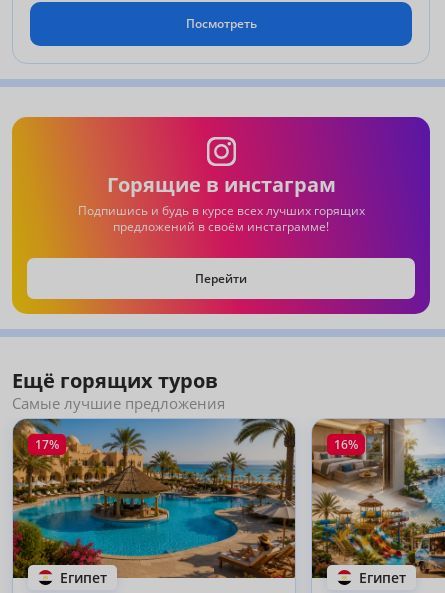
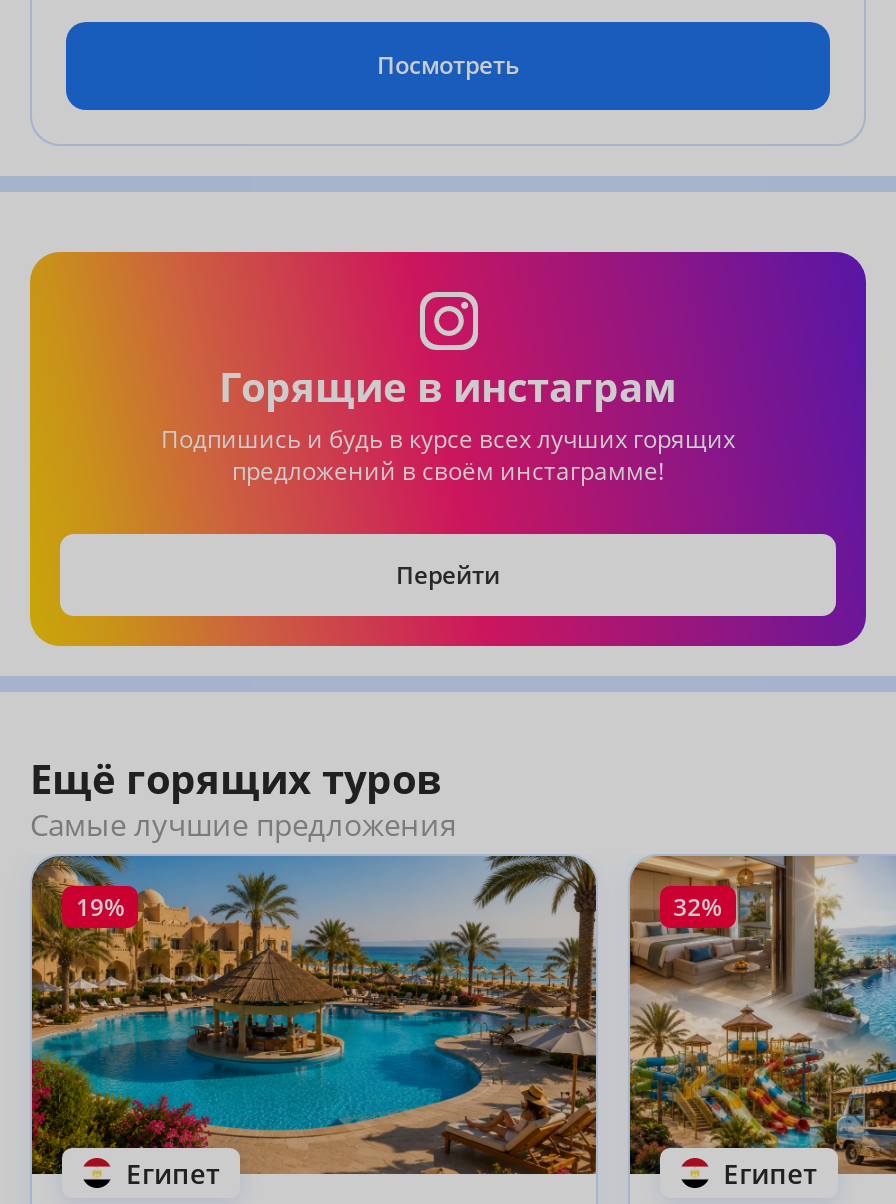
[35,436,59,452] 17% -> [76,891,124,923] 19%
[334,436,358,452] 16% -> [673,891,721,923] 32%

